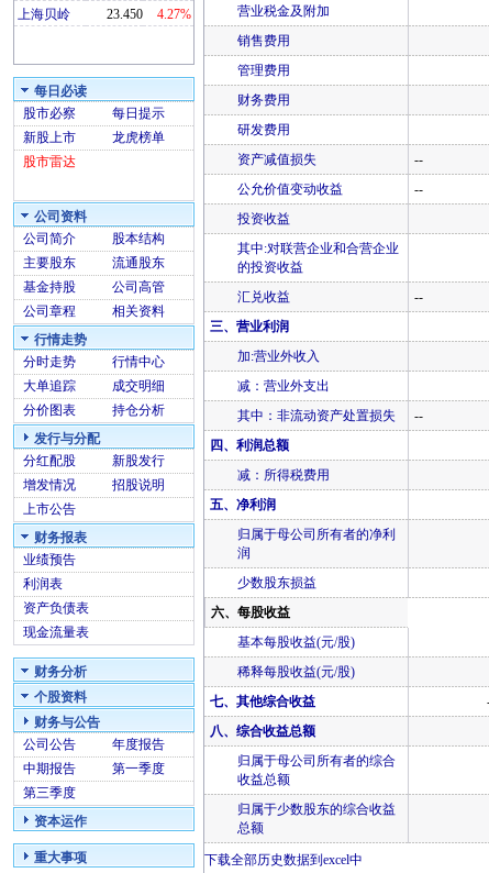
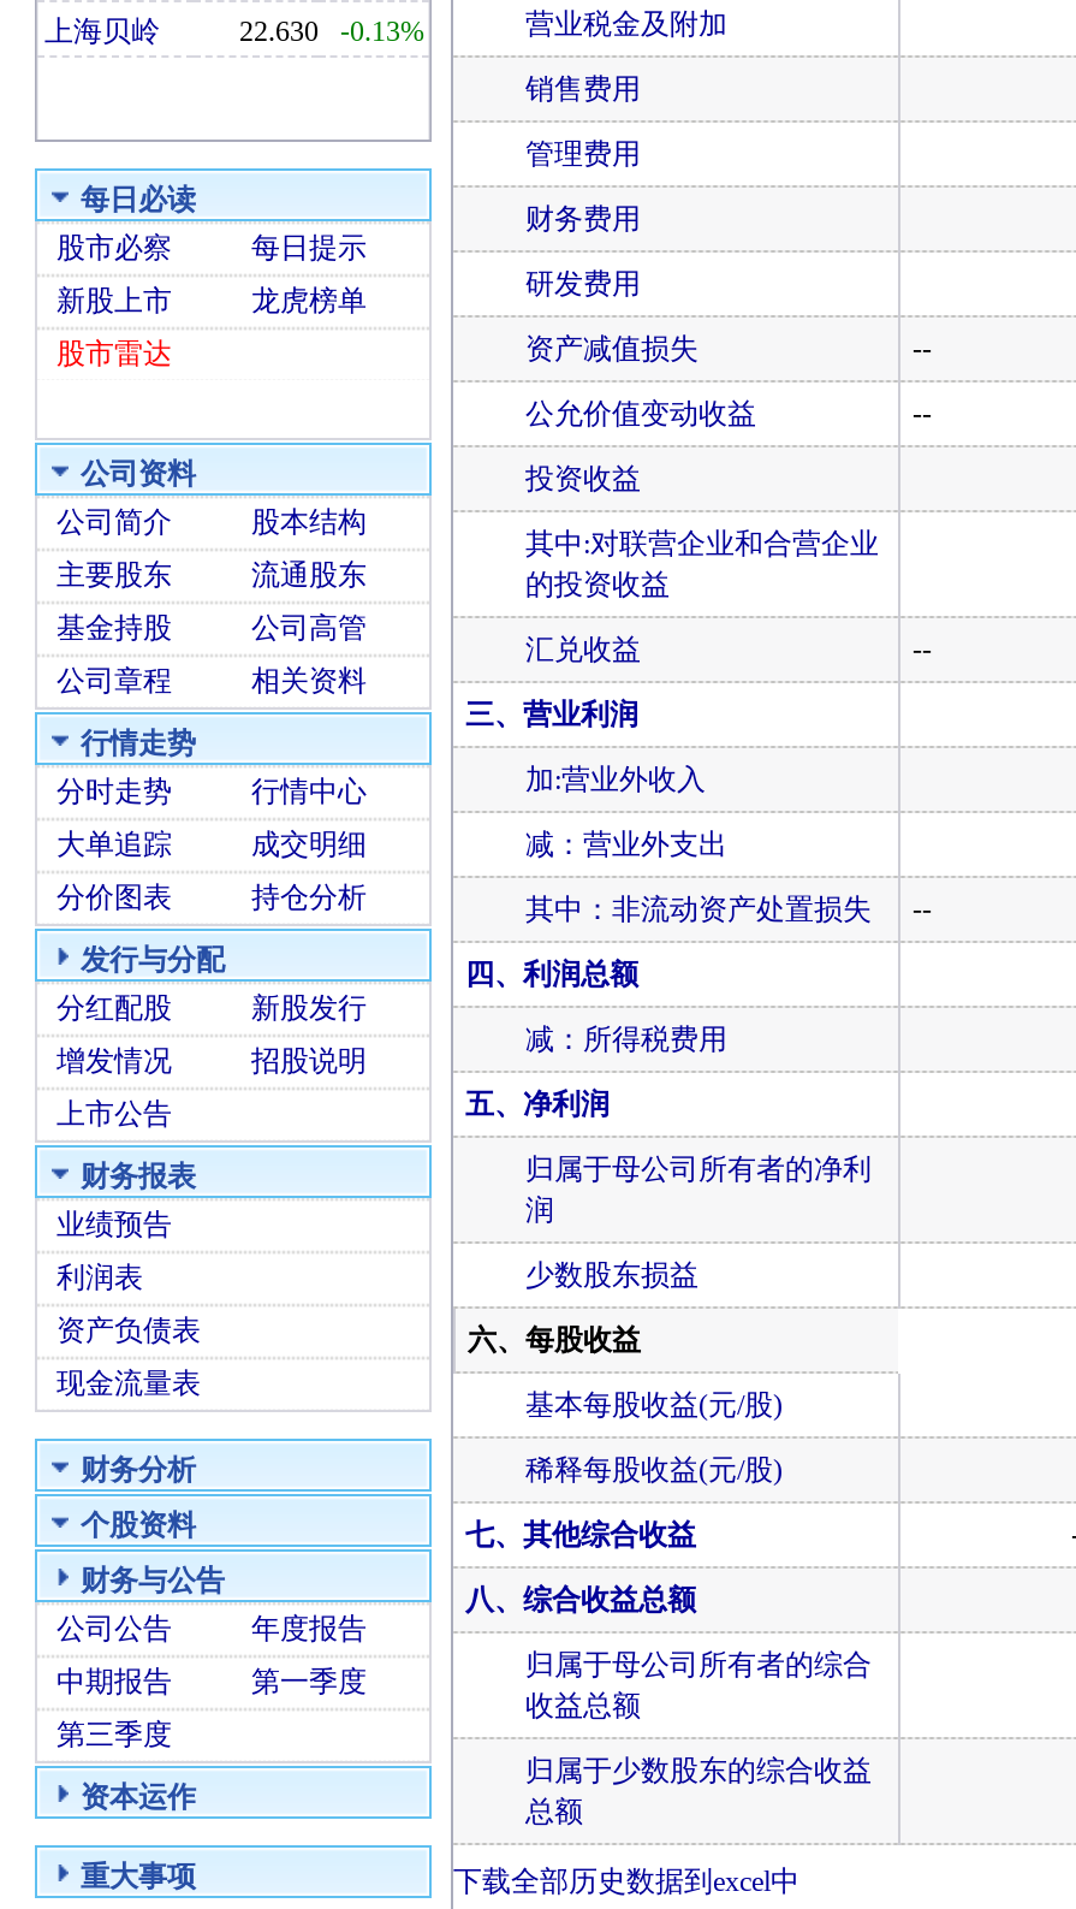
[107,7,143,22] 23.450 -> [239,14,319,48] 22.630
[157,7,191,22] 4.27% -> [340,14,424,48] -0.13%

